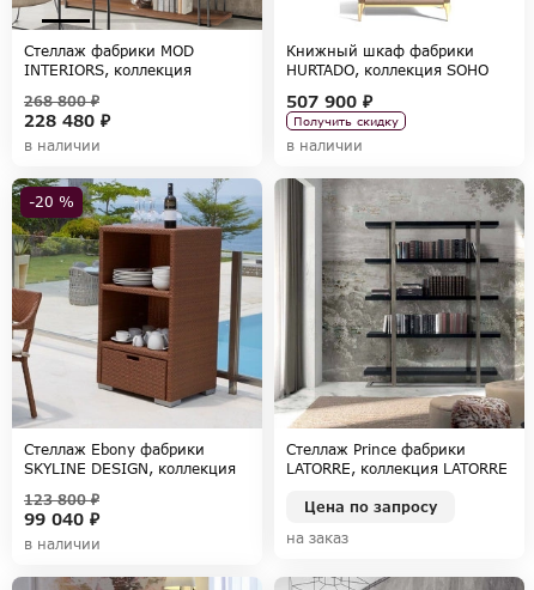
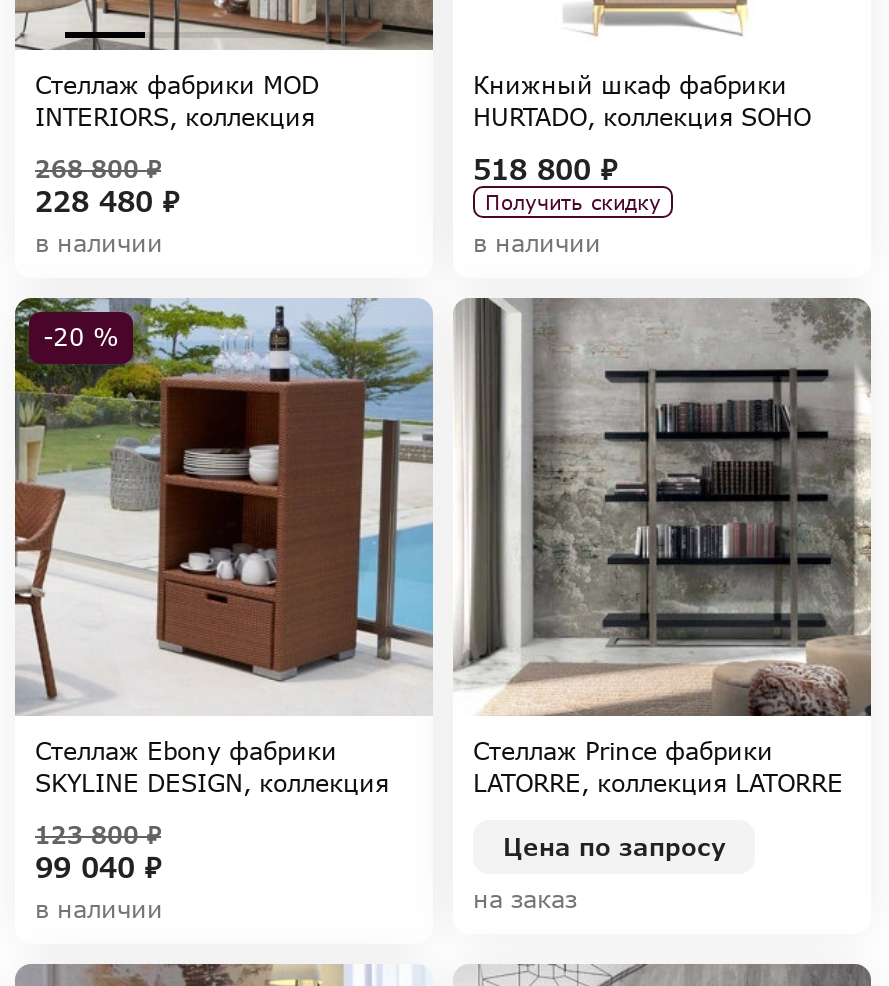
[286,91,372,111] 507 900 ₽ -> [473,152,617,186] 518 800 ₽

